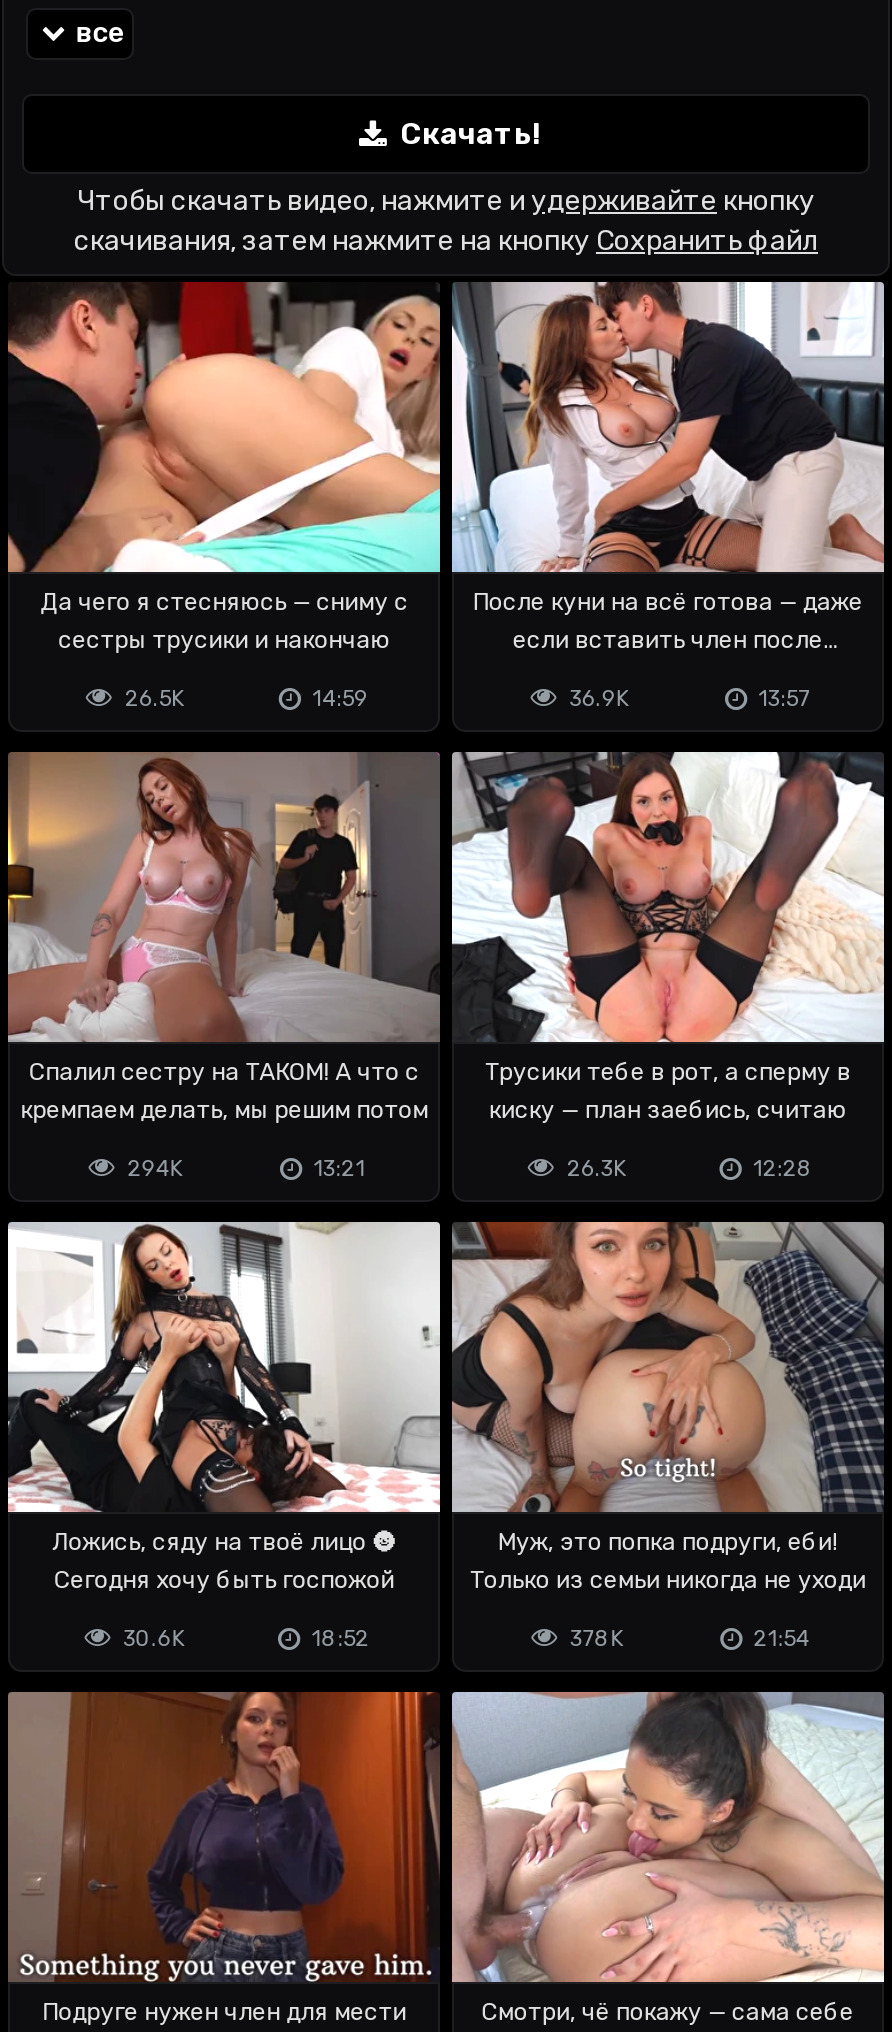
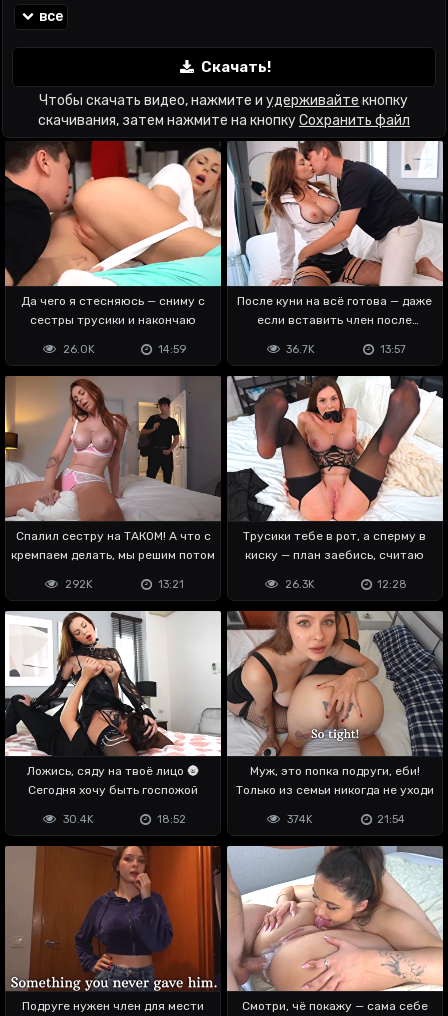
[125,686,185,712] 26.5K -> [63,343,95,356] 26.0K
[570,686,630,712] 36.9K -> [286,343,315,356] 36.7K
[128,1156,184,1182] 294K -> [65,578,93,591] 292K
[124,1626,186,1652] 30.6K -> [63,813,94,826] 30.4K
[570,1626,624,1652] 378K -> [286,813,312,826] 374K

